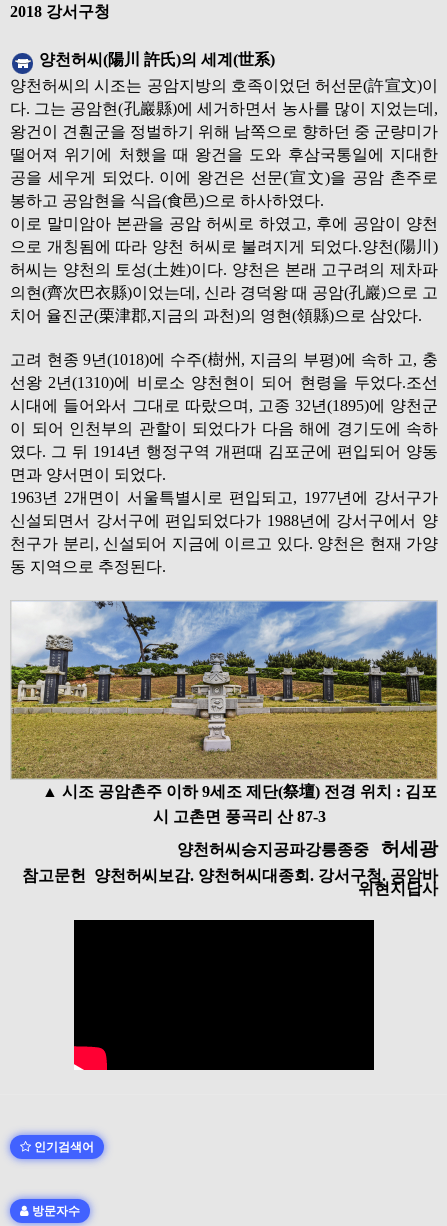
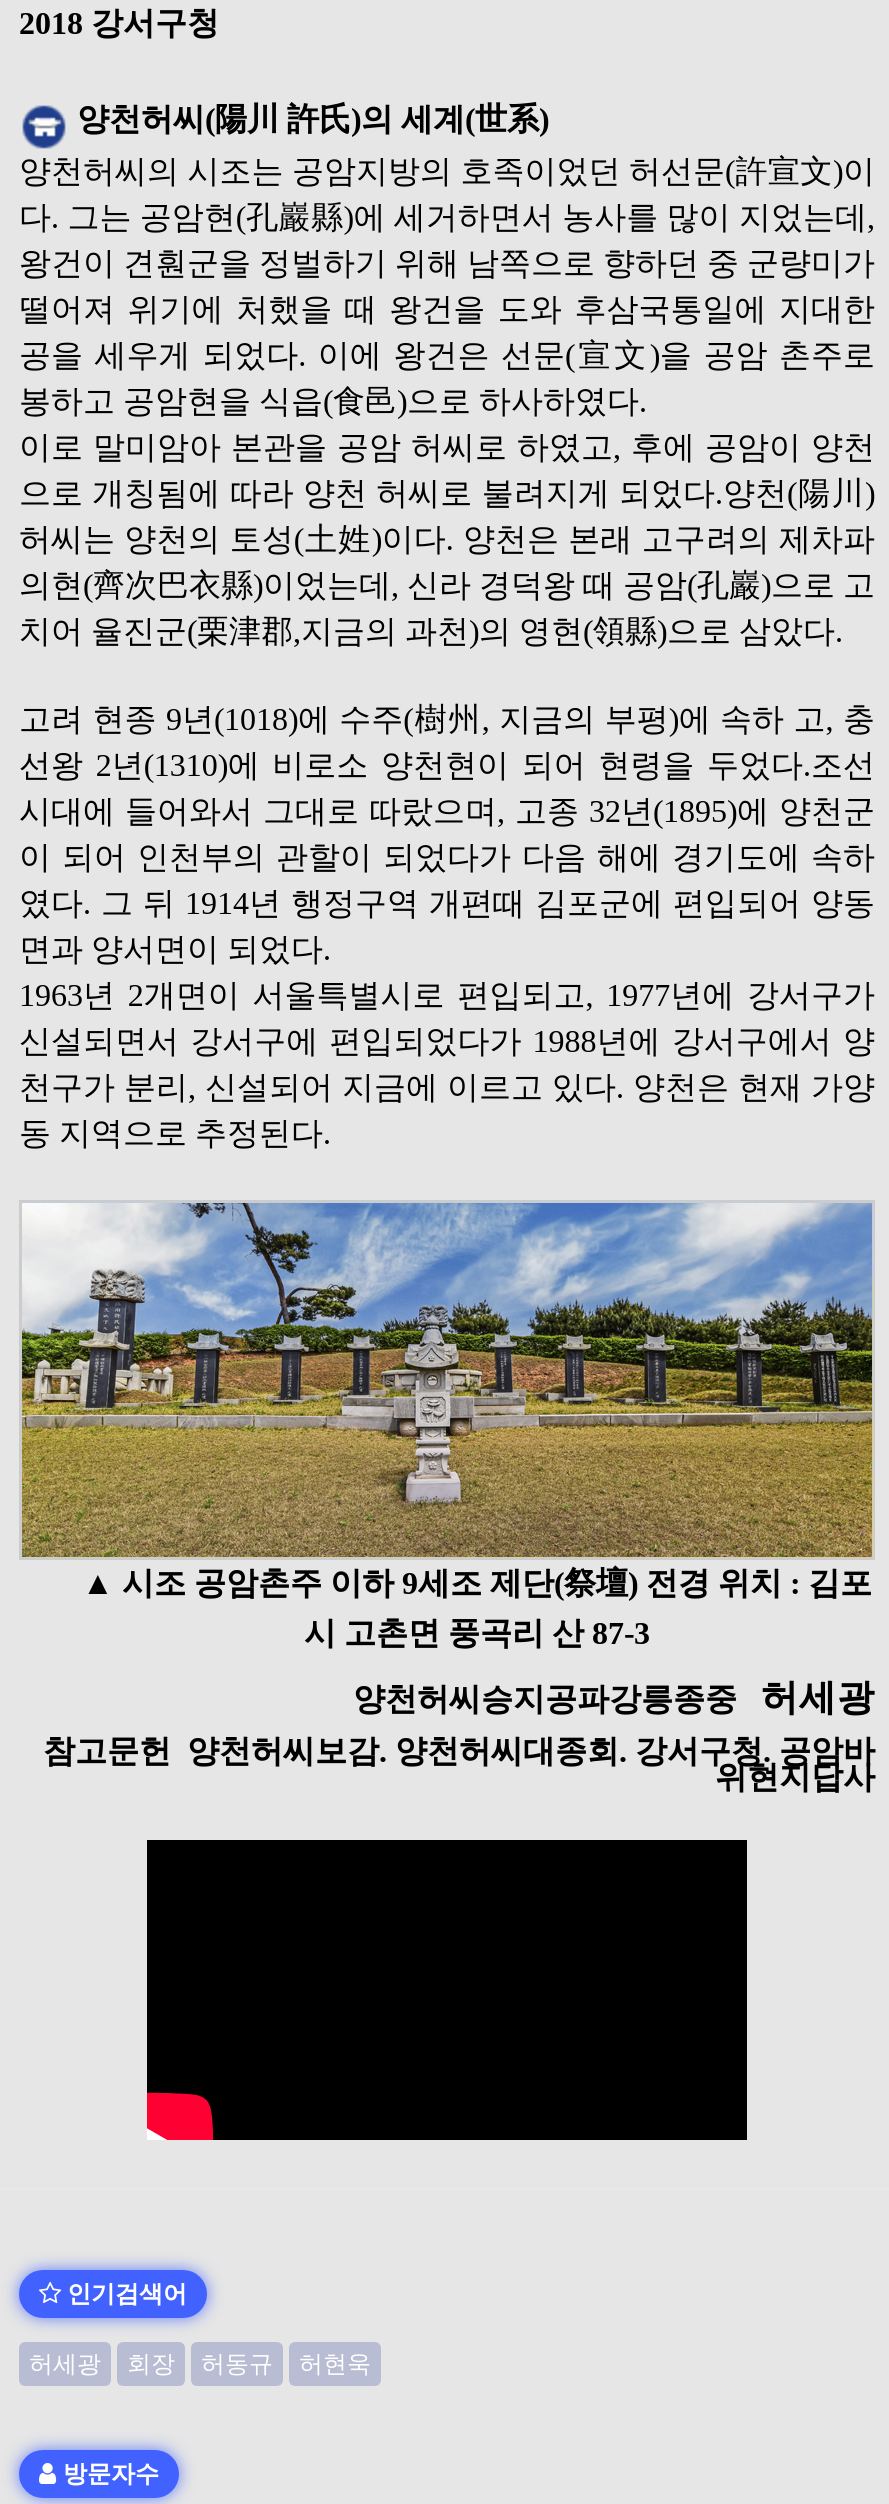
none -> [29,2350,371,2378] 허세광 | 회장 | 허동규 | 허현욱

